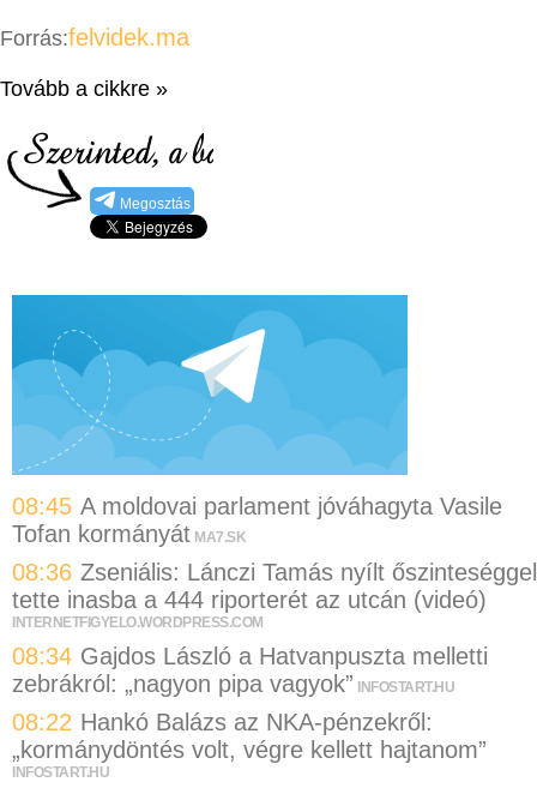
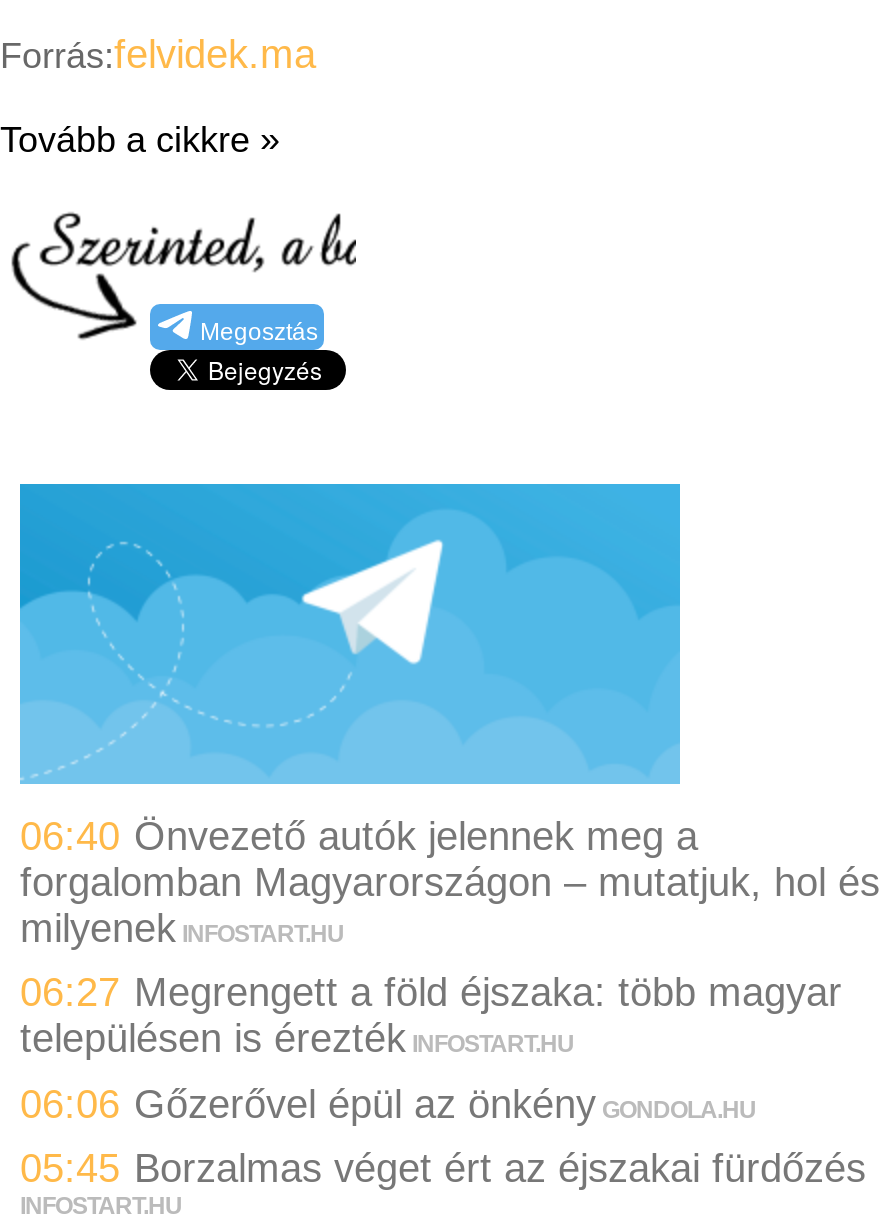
[12,492,537,763] 08:45 A moldovai parlament jóváhagyta Vasile | Tofan kormányát MA7.SK | 08:36 Zseniális: Lánczi Tamás nyílt őszinteséggel | tette inasba a 444 riporterét az utcán (videó) | INTERNETFIGYELO.WORDPRESS.COM | 08:34 Gajdos László a Hatvanpuszta melletti | zebrákról: „nagyon pipa vagyok” INFOSTART.HU | 08:22 Hankó Balázs az NKA-pénzekről: | „kormánydöntés volt, végre kellett hajtanom” -> [20,813,880,1191] 06:40 Önvezető autók jelennek meg a | forgalomban Magyarországon – mutatjuk, hol és | milyenek INFOSTART.HU | 06:27 Megrengett a föld éjszaka: több magyar | településen is érezték INFOSTART.HU | 06:06 Gőzerővel épül az önkény GONDOLA.HU | 05:45 Borzalmas véget ért az éjszakai fürdőzés

